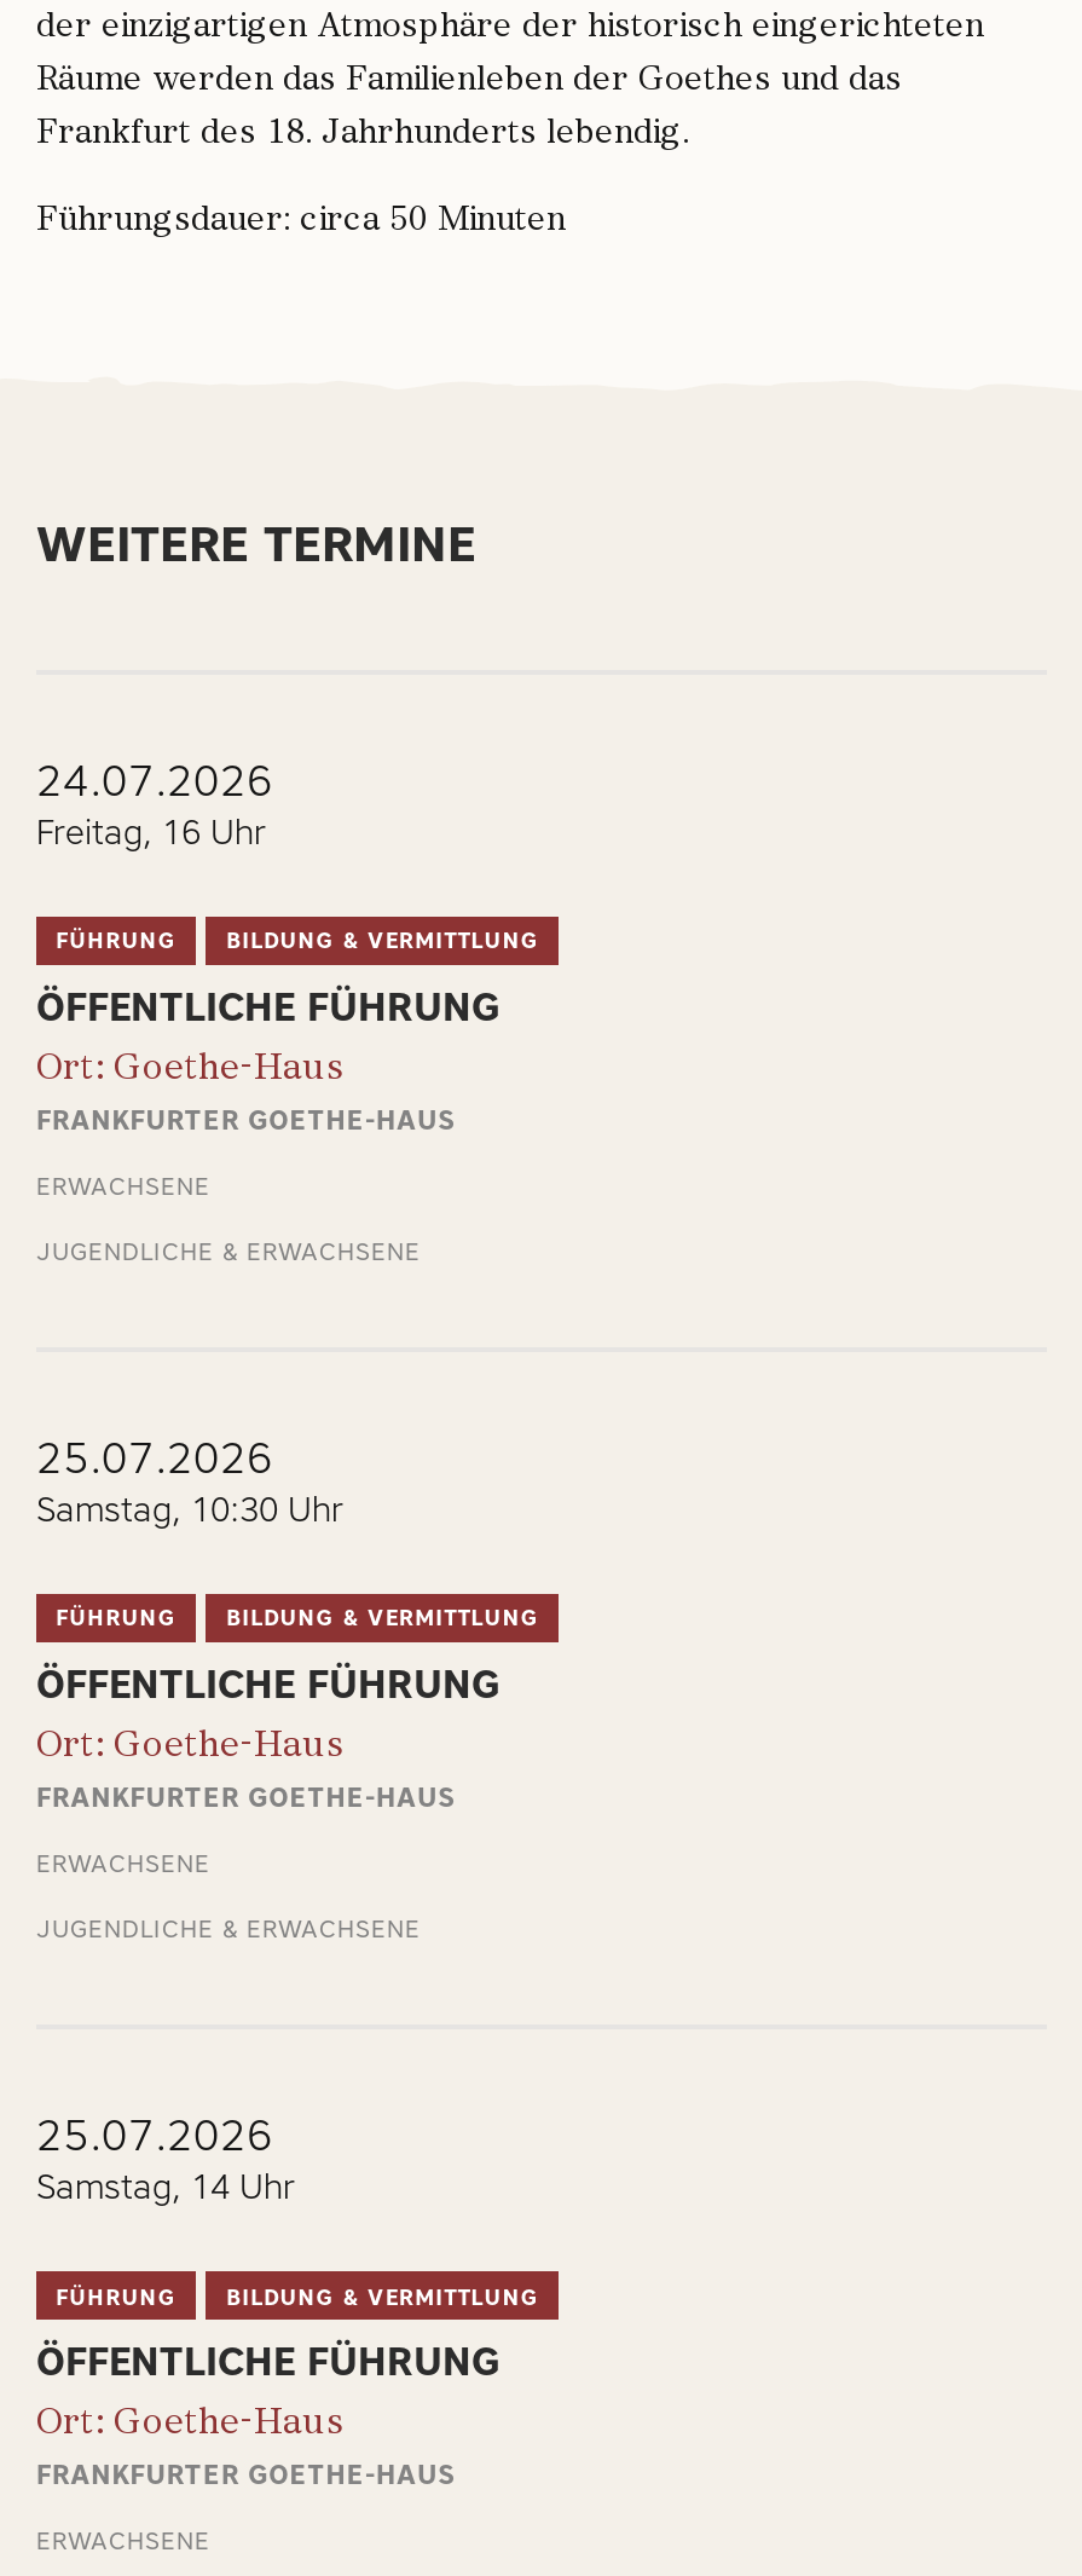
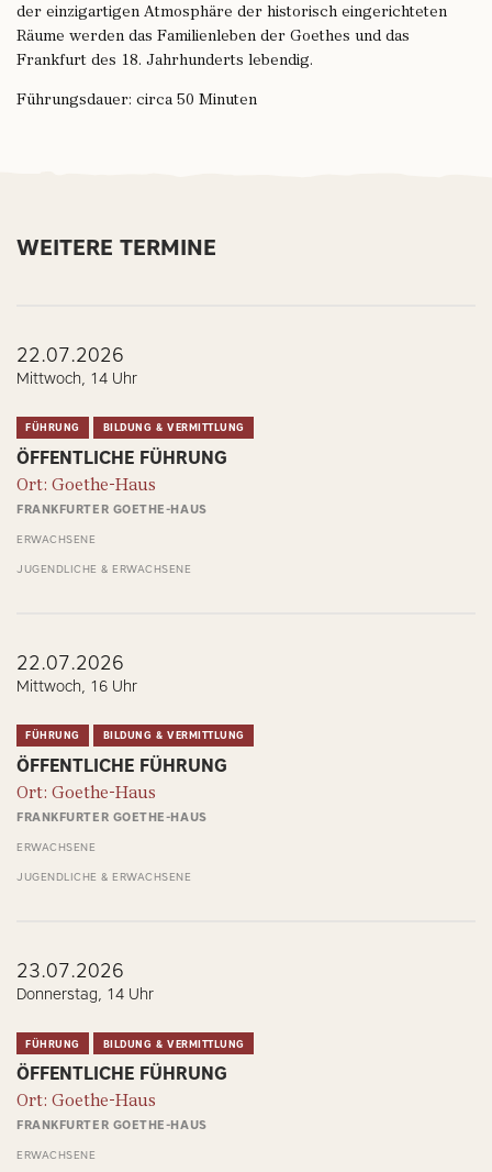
[36,754,273,807] 24.07.2026 -> [16,343,124,367] 22.07.2026
[36,812,266,853] Freitag, 16 Uhr -> [16,369,137,388] Mittwoch, 14 Uhr
[36,1432,273,1485] 25.07.2026 -> [16,651,124,675] 22.07.2026
[36,1490,343,1531] Samstag, 10:30 Uhr -> [16,677,137,696] Mittwoch, 16 Uhr
[36,2109,273,2162] 25.07.2026 -> [16,959,124,983] 23.07.2026
[36,2167,295,2208] Samstag, 14 Uhr -> [16,985,154,1004] Donnerstag, 14 Uhr

